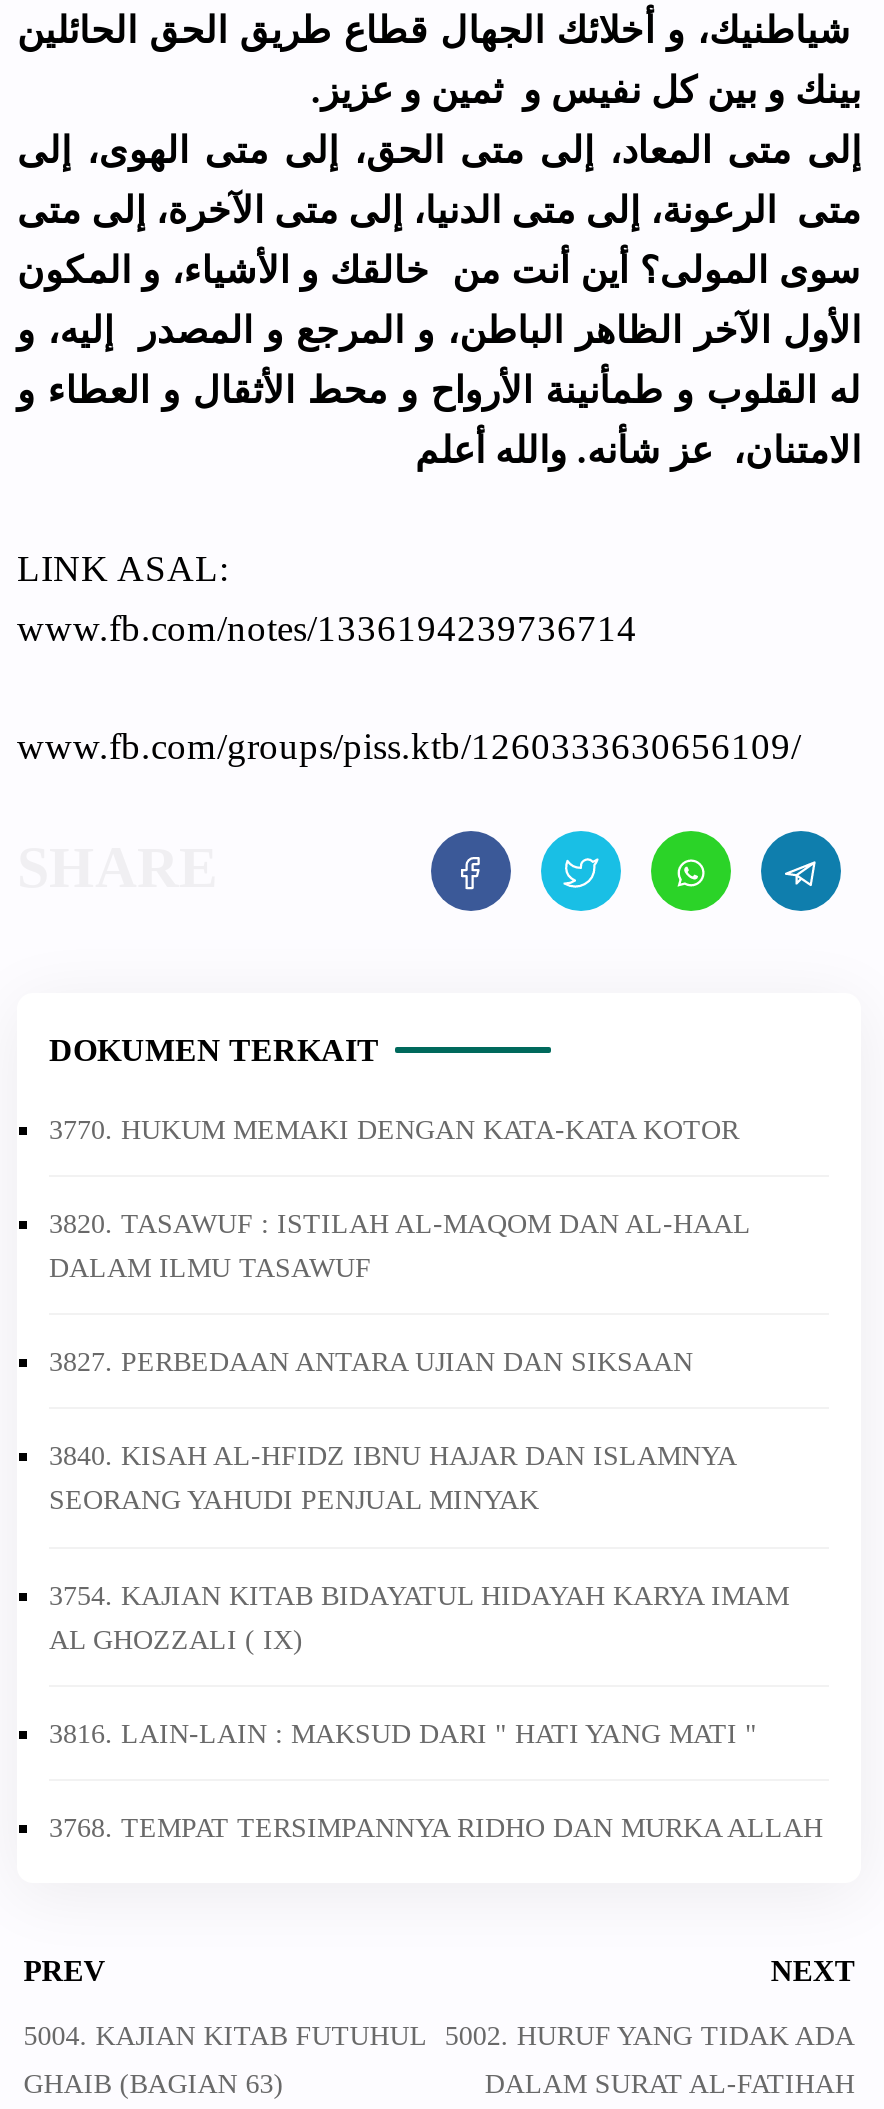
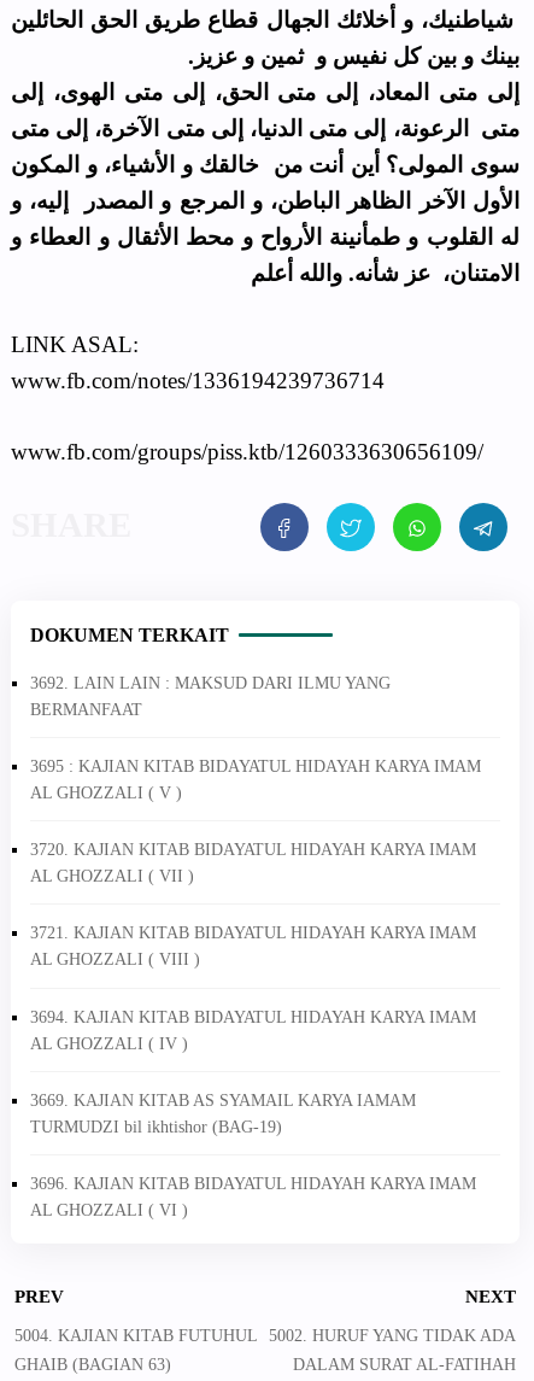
[49,1115,823,1843] 3770. HUKUM MEMAKI DENGAN KATA-KATA KOTOR | 3820. TASAWUF : ISTILAH AL-MAQOM DAN AL-HAAL | DALAM ILMU TASAWUF | 3827. PERBEDAAN ANTARA UJIAN DAN SIKSAAN | 3840. KISAH AL-HFIDZ IBNU HAJAR DAN ISLAMNYA | SEORANG YAHUDI PENJUAL MINYAK | 3754. KAJIAN KITAB BIDAYATUL HIDAYAH KARYA IMAM | AL GHOZZALI ( IX) | 3816. LAIN-LAIN : MAKSUD DARI " HATI YANG MATI " | 3768. TEMPAT TERSIMPANNYA RIDHO DAN MURKA ALLAH -> [30,674,481,1219] 3692. LAIN LAIN : MAKSUD DARI ILMU YANG | BERMANFAAT | 3695 : KAJIAN KITAB BIDAYATUL HIDAYAH KARYA IMAM | AL GHOZZALI ( V ) | 3720. KAJIAN KITAB BIDAYATUL HIDAYAH KARYA IMAM | AL GHOZZALI ( VII ) | 3721. KAJIAN KITAB BIDAYATUL HIDAYAH KARYA IMAM | AL GHOZZALI ( VIII ) | 3694. KAJIAN KITAB BIDAYATUL HIDAYAH KARYA IMAM | AL GHOZZALI ( IV ) | 3669. KAJIAN KITAB AS SYAMAIL KARYA IAMAM | TURMUDZI bil ikhtishor (BAG-19) | 3696. KAJIAN KITAB BIDAYATUL HIDAYAH KARYA IMAM | AL GHOZZALI ( VI )

